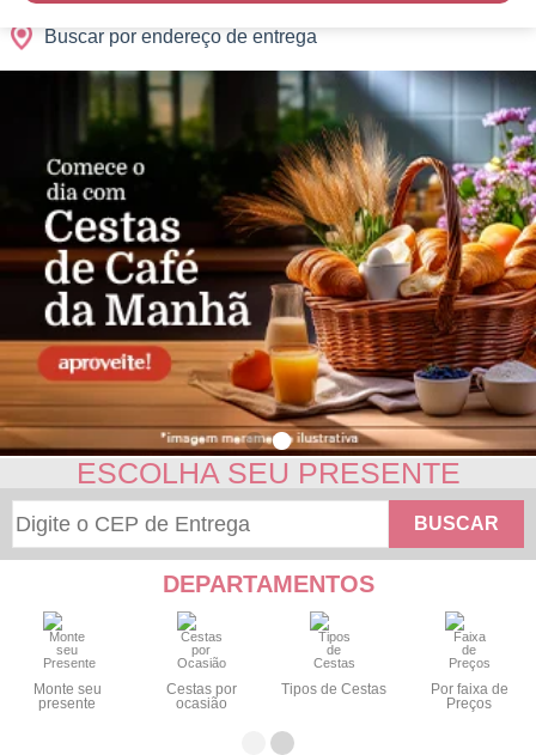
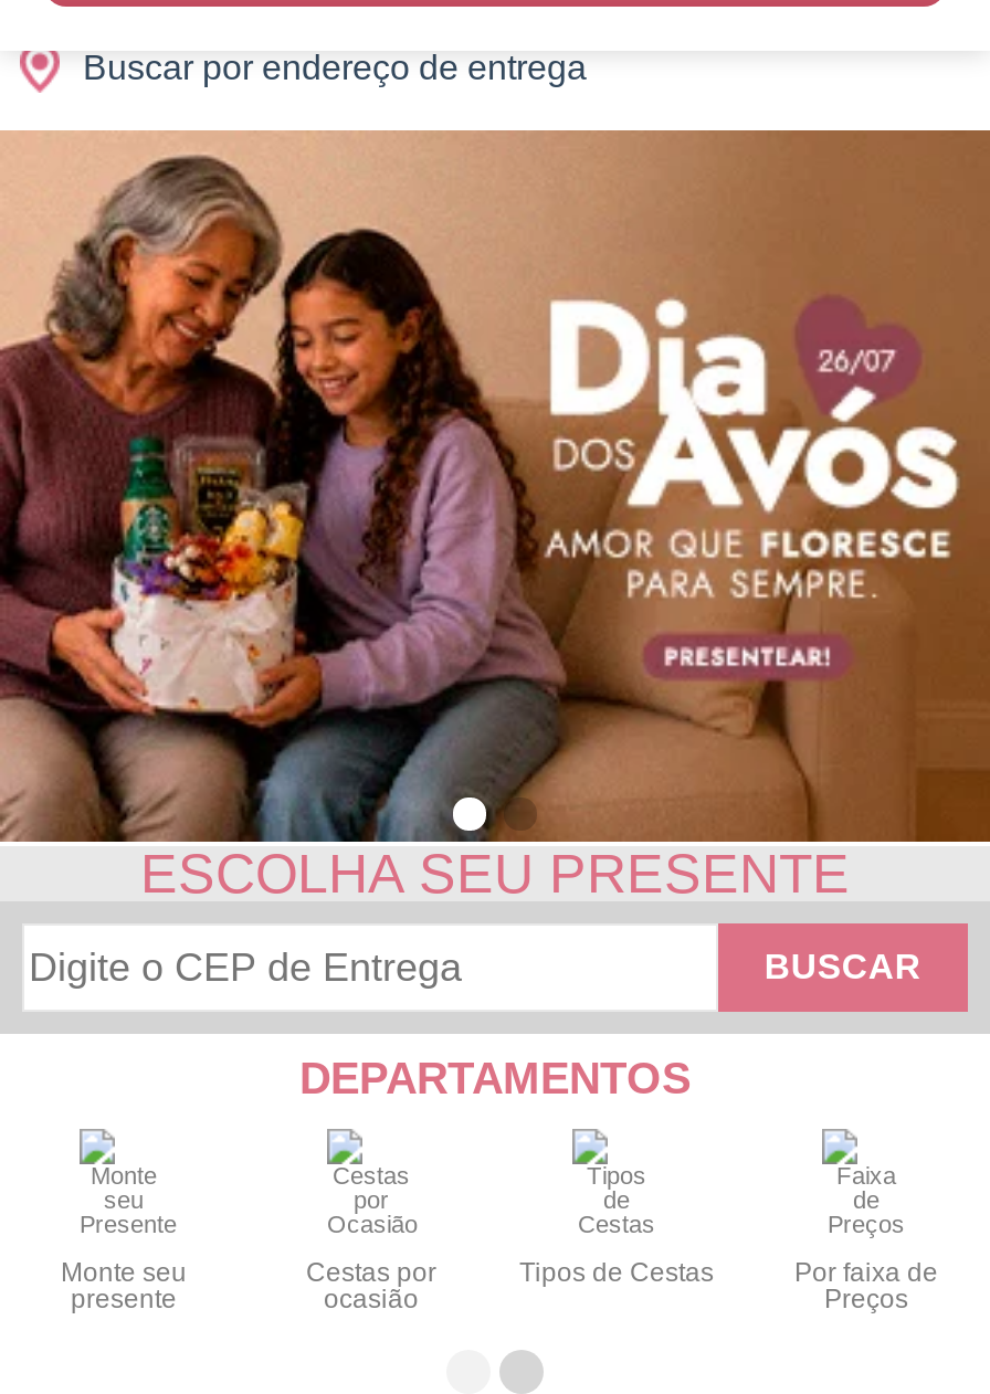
[4,69,532,457] [image] -> [7,128,983,842] [image]

